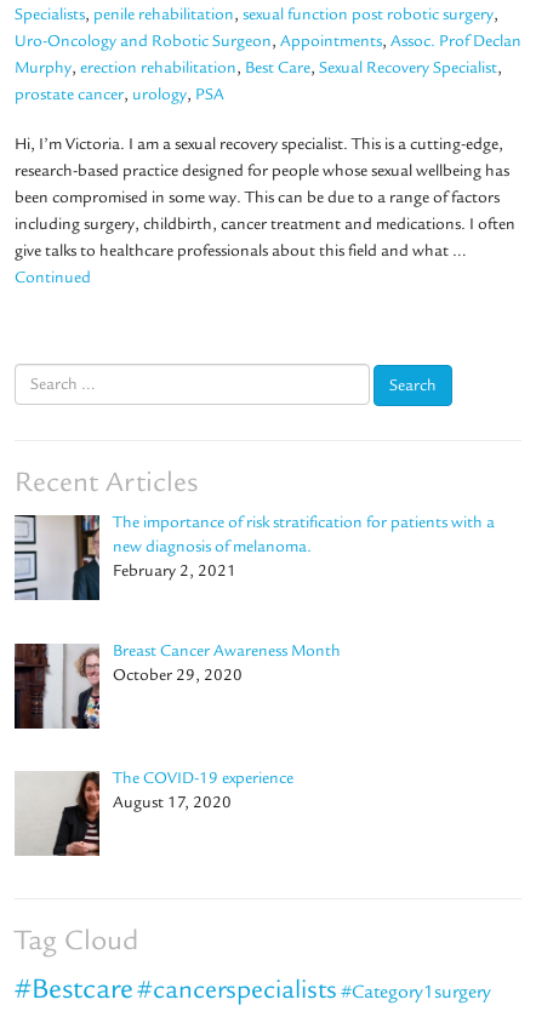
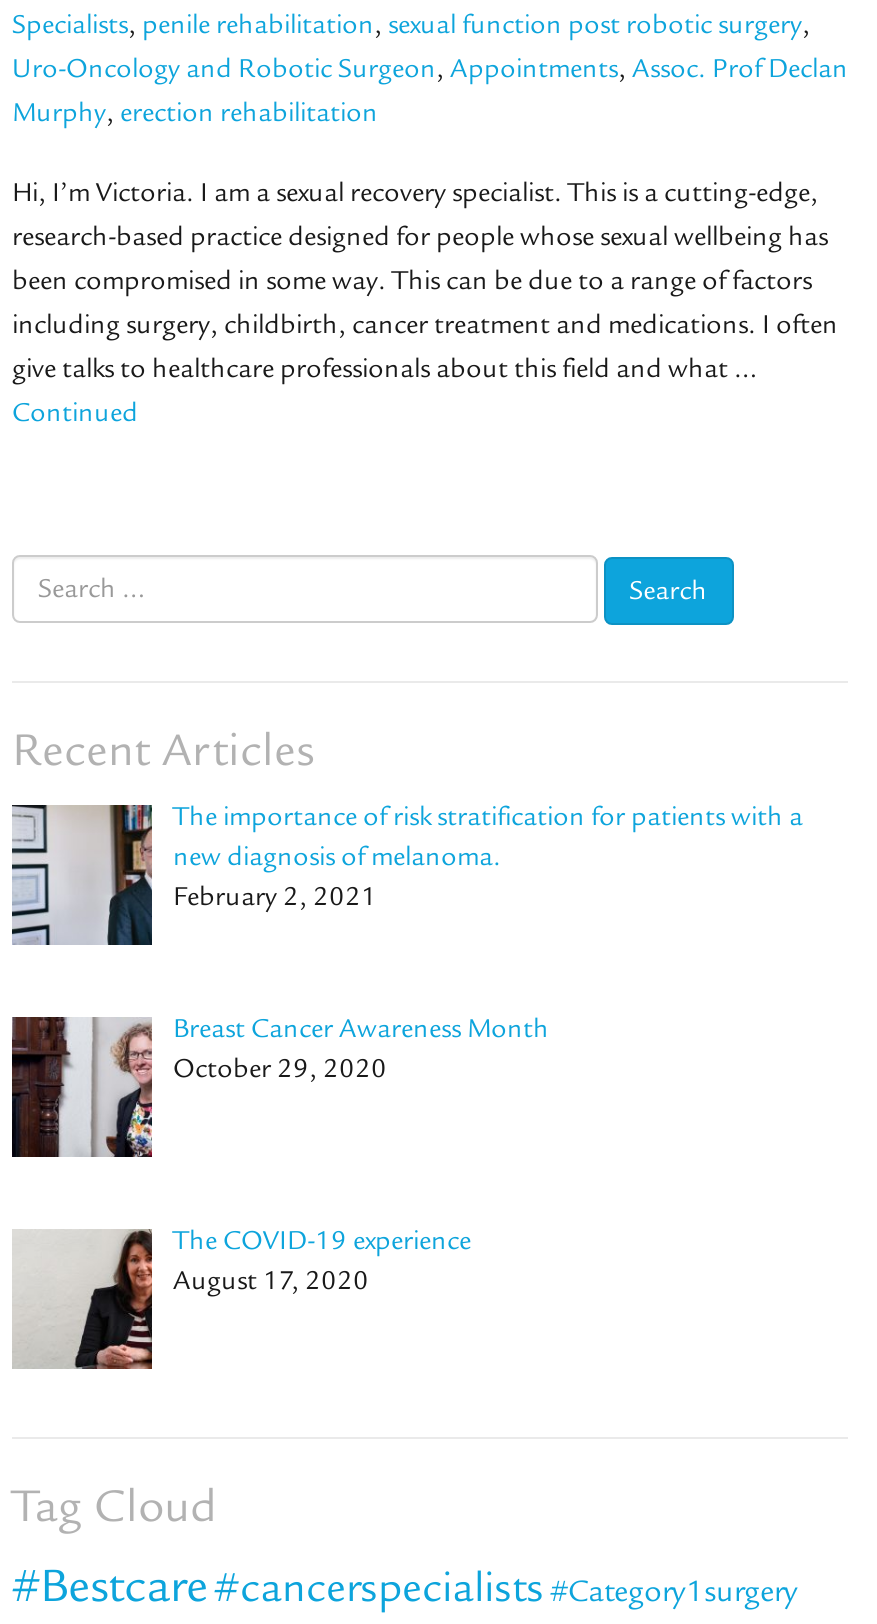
[15,59,502,105] Murphy, erection rehabilitation, Best Care, Sexual Recovery Specialist, | prostate cancer, urology, PSA -> [12,97,378,129] Murphy, erection rehabilitation

